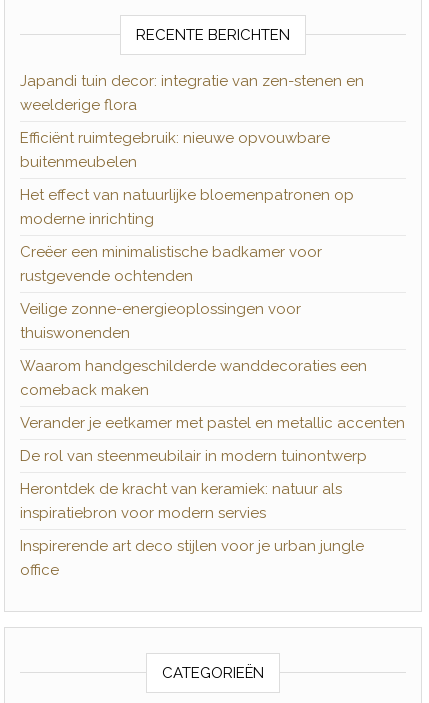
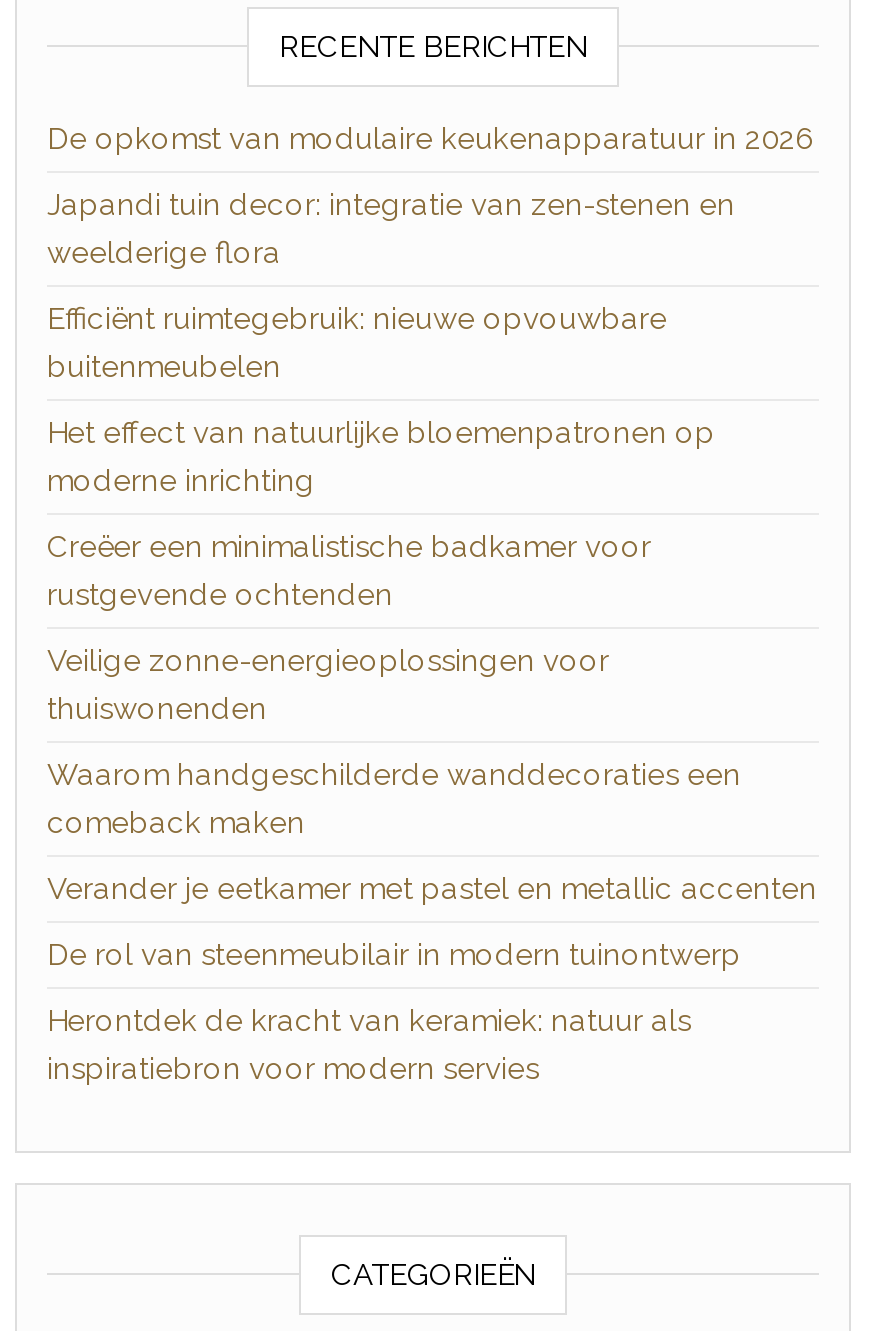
none -> [47,121,815,157] De opkomst van modulaire keukenapparatuur in 2026
moved [20,72,405,522] -> [47,187,817,1087]: Japandi tuin decor: integratie van zen-stenen en | weelderige flora | Efficiënt ruimtegebruik: nieuwe opvouwbare | ... | Herontdek de kracht van keramiek: natuur als | inspiratiebron voor modern servies
[20,537,364,579] Inspirerende art deco stijlen voor je urban jungle | office -> none

